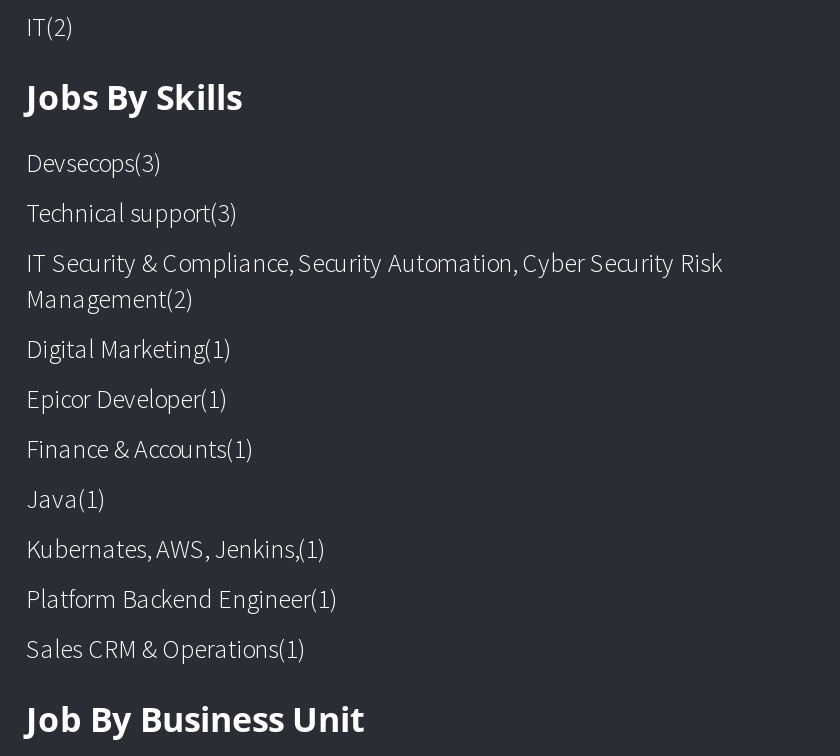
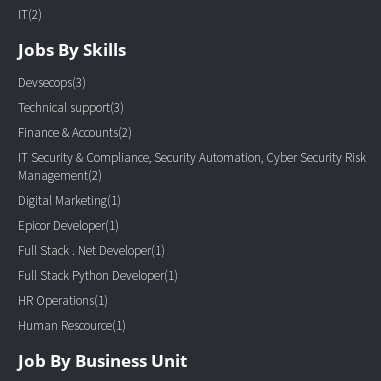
none -> [18,124,132,141] Finance & Accounts(2)
moved [26,246,722,416] -> [18,149,366,234]: IT Security & Compliance, Security Automation, Cyber Security Risk | Management(2) | Digital Marketing(1) | Epicor Developer(1)
[26,432,338,666] Finance & Accounts(1) | Java(1) | Kubernates, AWS, Jenkins,(1) | Platform Backend Engineer(1) | Sales CRM & Operations(1) -> [18,242,178,334] Full Stack . Net Developer(1) | Full Stack Python Developer(1) | HR Operations(1) | Human Rescource(1)

